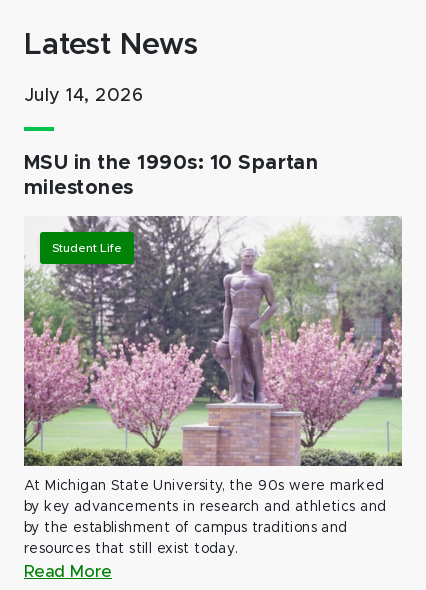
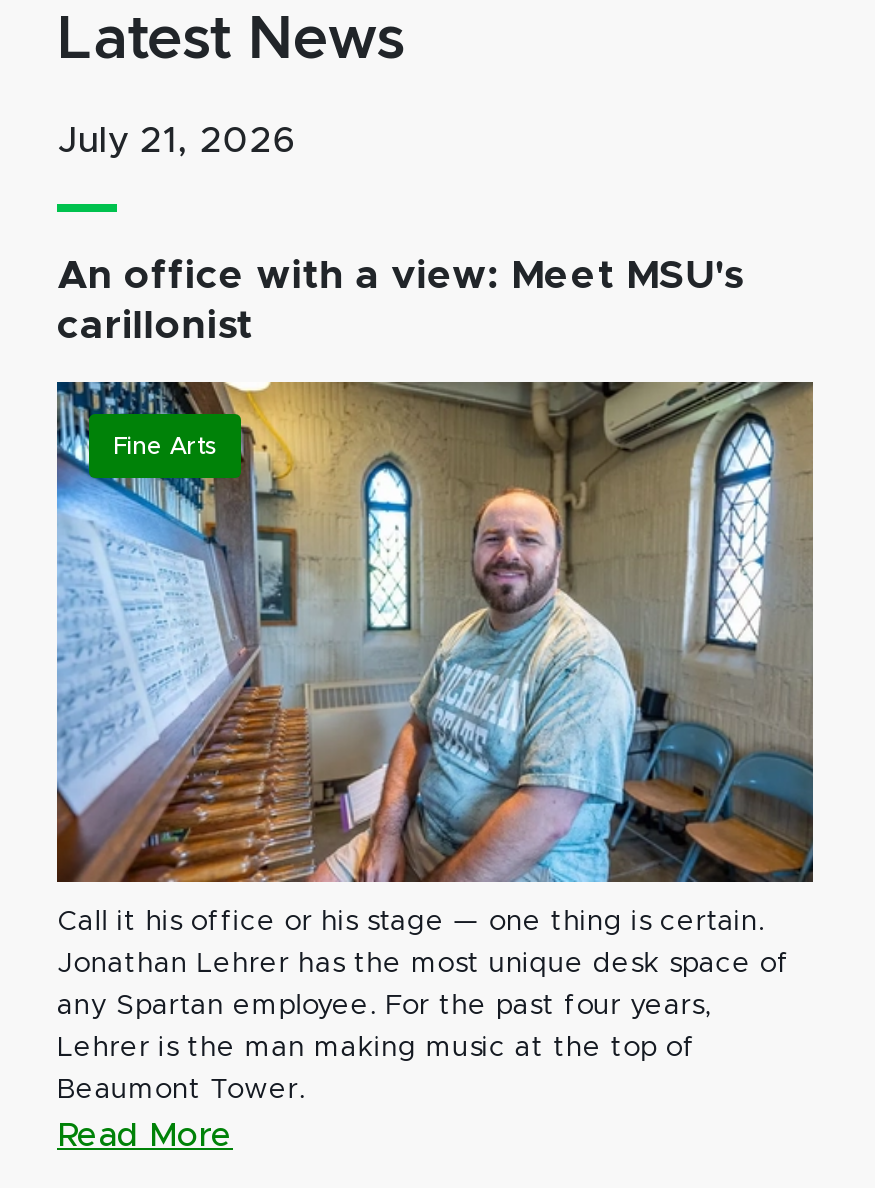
[23,87,403,466] [image] | July 14, 2026 | MSU in the 1990s: 10 Spartan | milestones | Student Life -> [55,124,815,884] [image] | July 21, 2026 | An office with a view: Meet MSU's | carillonist | Fine Arts
[24,479,386,556] At Michigan State University, the 90s were marked | by key advancements in research and athletics and | by the establishment of campus traditions and | resources that still exist today. -> [57,908,790,1104] Call it his office or his stage — one thing is certain. | Jonathan Lehrer has the most unique desk space of | any Spartan employee. For the past four years, | Lehrer is the man making music at the top of | Beaumont Tower.

